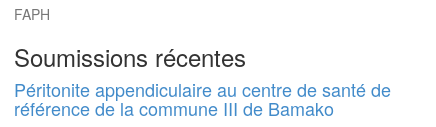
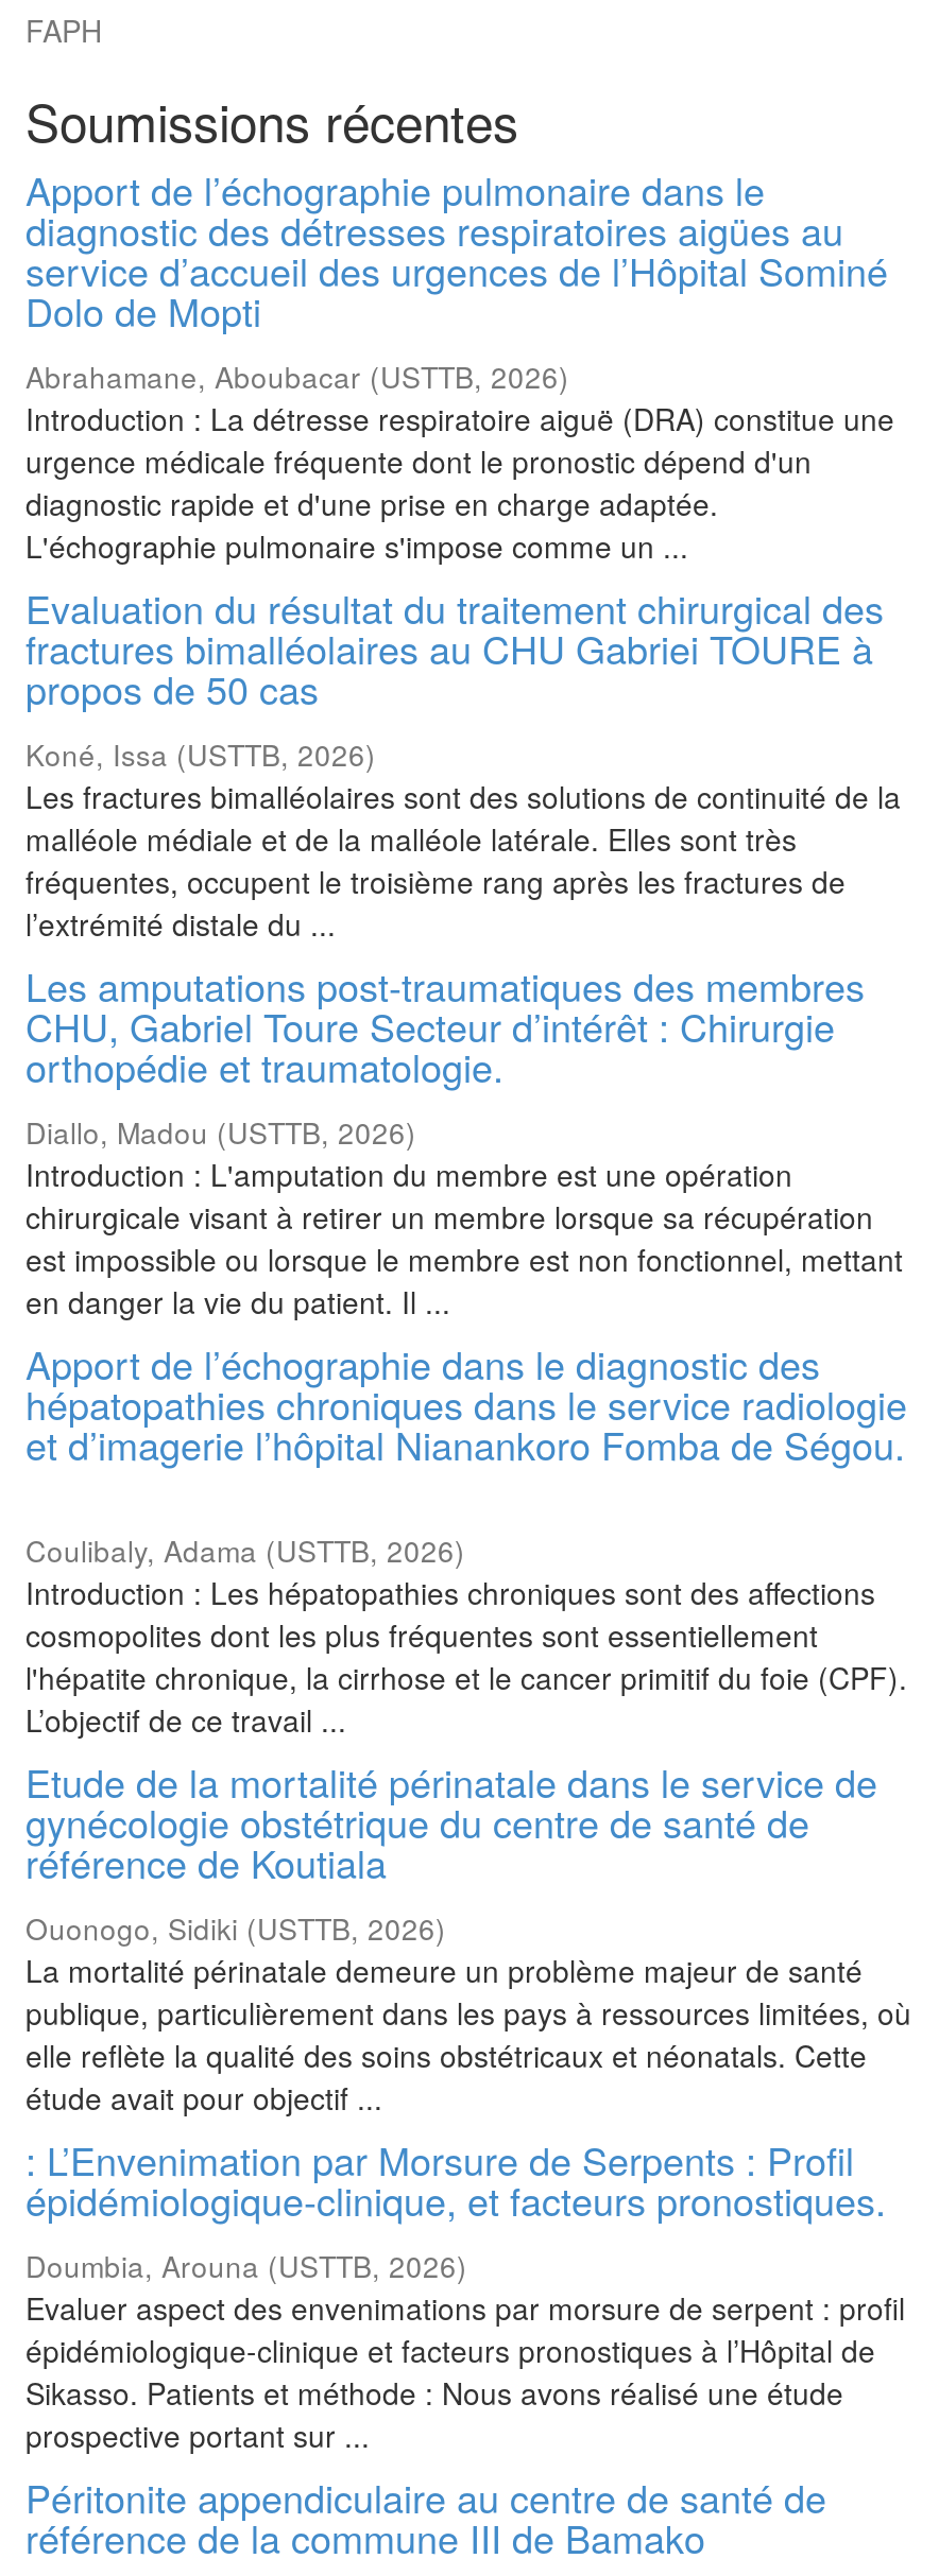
none -> [25,161,911,2456] Apport de l’échographie pulmonaire dans le | diagnostic des détresses respiratoires aigües au | service d’accueil des urgences de l’Hôpital Sominé | Dolo de Mopti | Abrahamane, Aboubacar (USTTB, 2026) | Introduction : La détresse respiratoire aiguë (DRA) constitue une | urgence médicale fréquente dont le pronostic dépend d'un | diagnostic rapide et d'une prise en charge adaptée. | L'échographie pulmonaire s'impose comme un ... | Evaluation du résultat du traitement chirurgical des | fractures bimalléolaires au CHU Gabriei TOURE à | propos de 50 cas | Koné, Issa (USTTB, 2026) | Les fractures bimalléolaires sont des solutions de continuité de la | malléole médiale et de la malléole latérale. Elles sont très | fréquentes, occupent le troisième rang après les fractures de | l’extrémité distale du ... | Les amputations post-traumatiques des membres | CHU, Gabriel Toure Secteur d’intérêt : Chirurgie | orthopédie et traumatologie. | Diallo, Madou (USTTB, 2026) | Introduction : L'amputation du membre est une opération | chirurgicale visant à retirer un membre lorsque sa récupération | est impossible ou lorsque le membre est non fonctionnel, mettant | en danger la vie du patient. Il ... | Apport de l’échographie dans le diagnostic des | hépatopathies chroniques dans le service radiologie | et d’imagerie l’hôpital Nianankoro Fomba de Ségou. | Coulibaly, Adama (USTTB, 2026) | Introduction : Les hépatopathies chroniques sont des affections | cosmopolites dont les plus fréquentes sont essentiellement | l'hépatite chronique, la cirrhose et le cancer primitif du foie (CPF). | L’objectif de ce travail ... | Etude de la mortalité périnatale dans le service de | gynécologie obstétrique du centre de santé de | référence de Koutiala | Ouonogo, Sidiki (USTTB, 2026) | La mortalité périnatale demeure un problème majeur de santé | publique, particulièrement dans les pays à ressources limitées, où | elle reflète la qualité des soins obstétricaux et néonatals. Cette | étude avait pour objectif ... | : L’Envenimation par Morsure de Serpents : Profil | épidémiologique-clinique, et facteurs pronostiques. | Doumbia, Arouna (USTTB, 2026) | Evaluer aspect des envenimations par morsure de serpent : profil | épidémiologique-clinique et facteurs pronostiques à l’Hôpital de | Sikasso. Patients et méthode : Nous avons réalisé une étude | prospective portant sur ...

